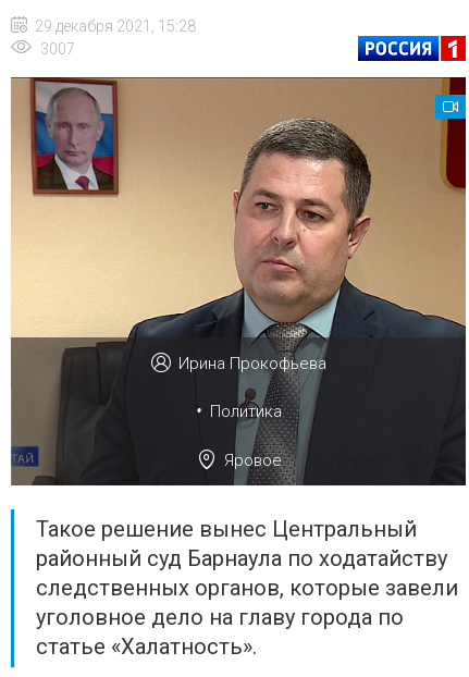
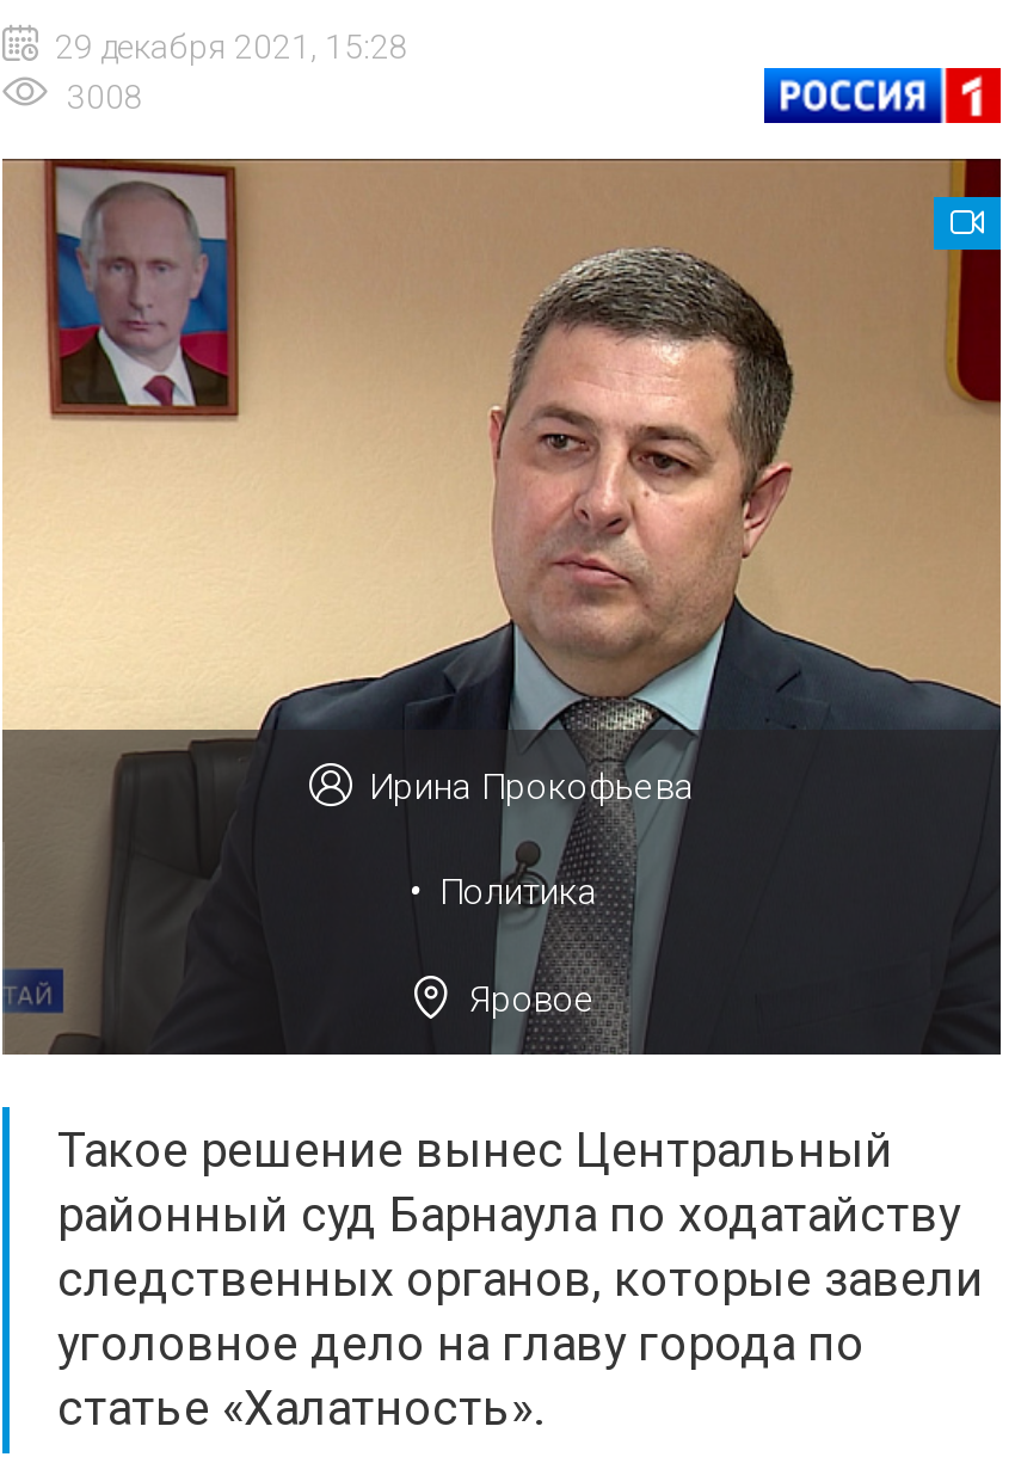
[37,40,75,58] 3007 -> [60,78,143,116] 3008

